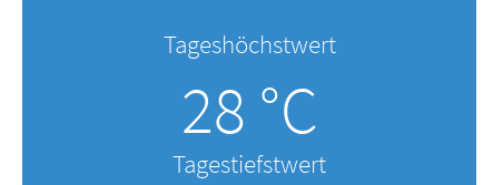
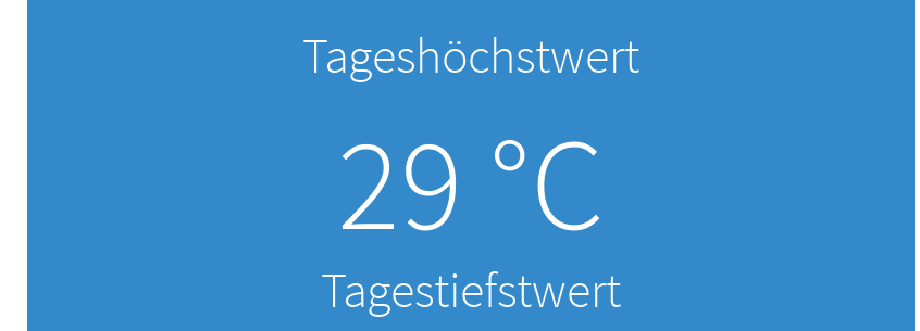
[181,68,318,151] 28 °C -> [337,101,605,264] 29 °C

